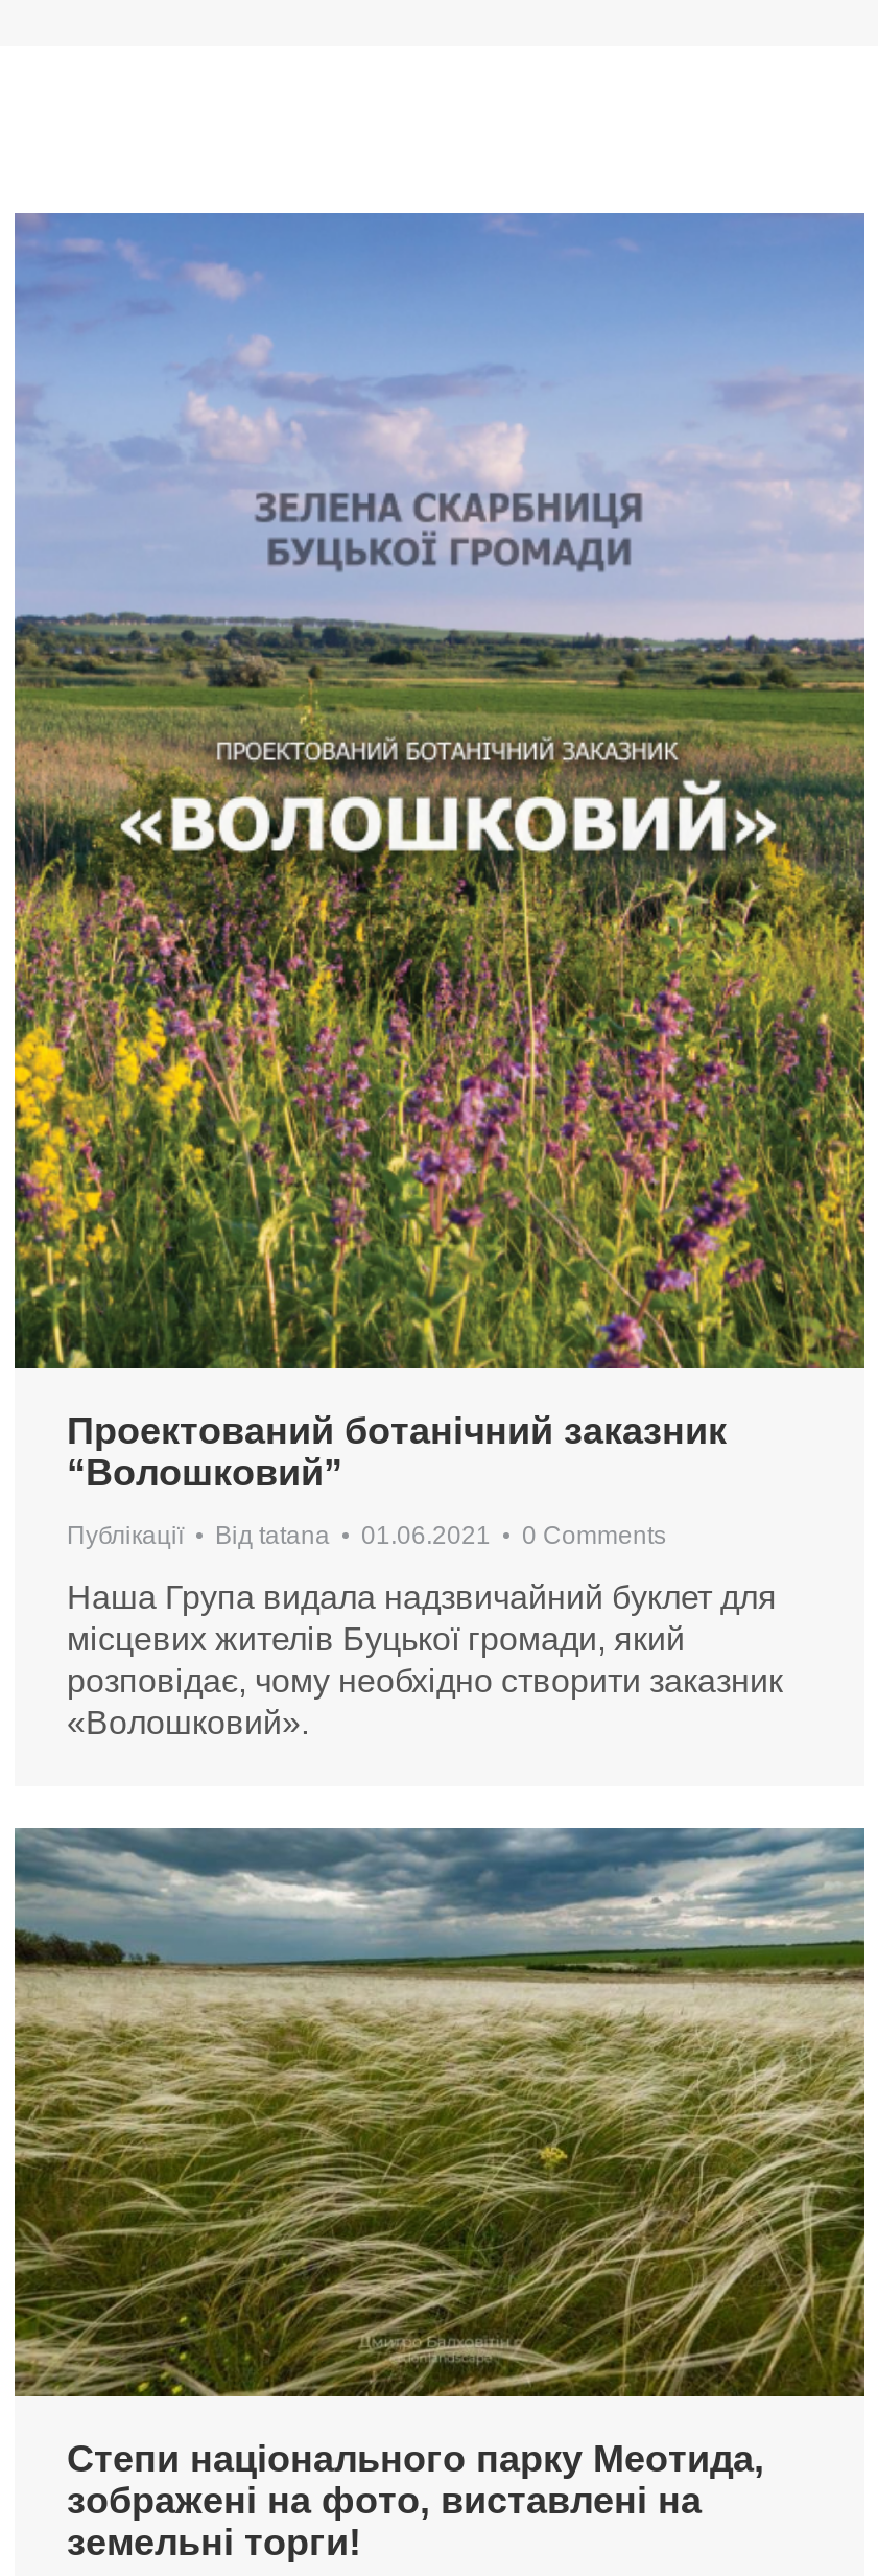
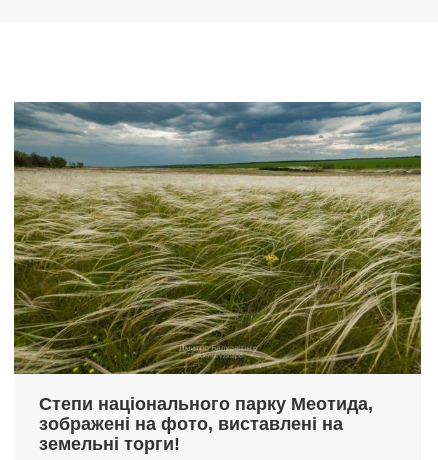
[13,213,867,1741] [image] | Проектований ботанічний заказник | “Волошковий” | Публікації | Від tatana | 01.06.2021 | 0 Comments | Наша Група видала надзвичайний буклет для | місцевих жителів Буцької громади, який | розповідає, чому необхідно створити заказник | «Волошковий». -> none

